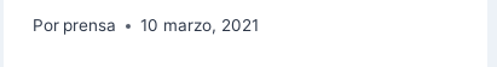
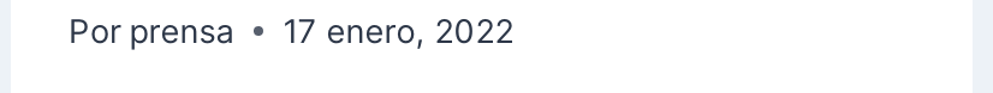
[33,16,259,35] Por prensa 10 marzo, 2021 -> [69,11,514,49] Por prensa 17 enero, 2022

